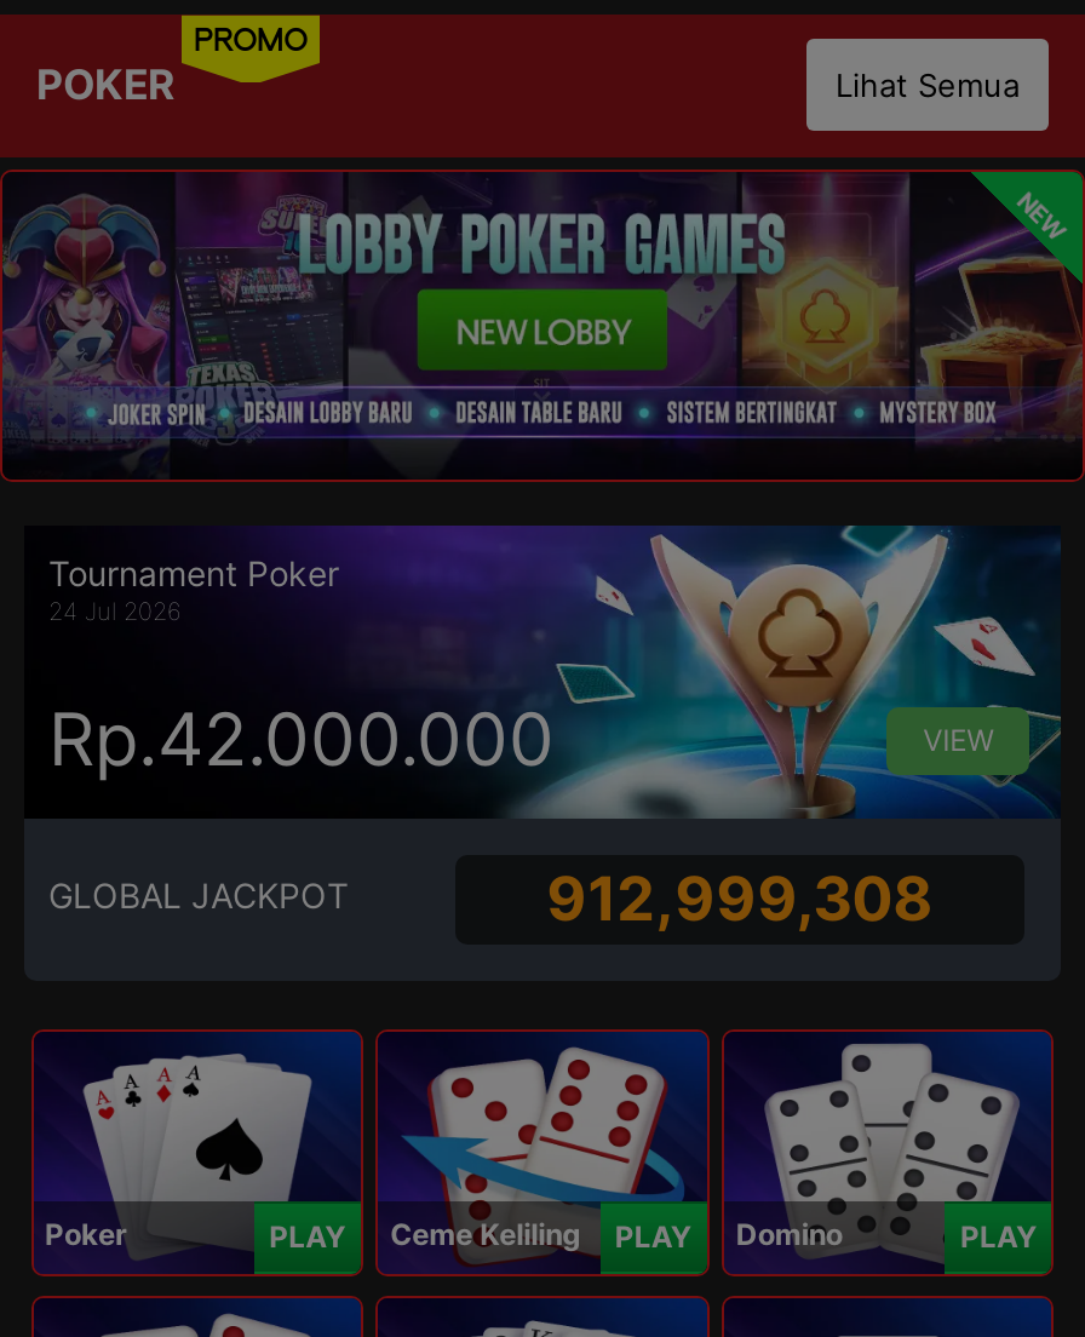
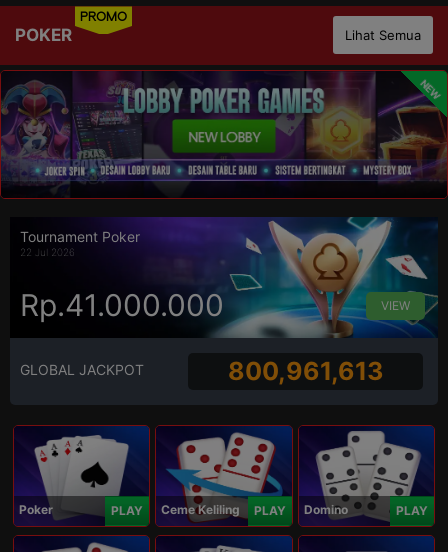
[48,596,182,625] 24 Jul 2026 -> [20,246,75,258] 22 Jul 2026
[48,695,555,782] Rp.42.000.000 -> [20,287,224,323] Rp.41.000.000
[546,863,934,936] 912,999,308 -> [228,356,383,386] 800,961,613

